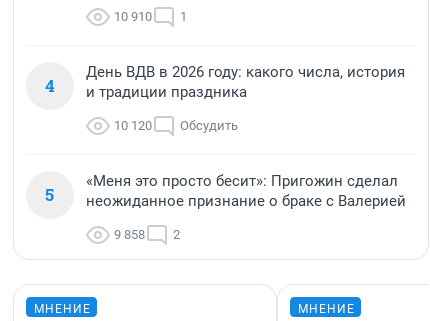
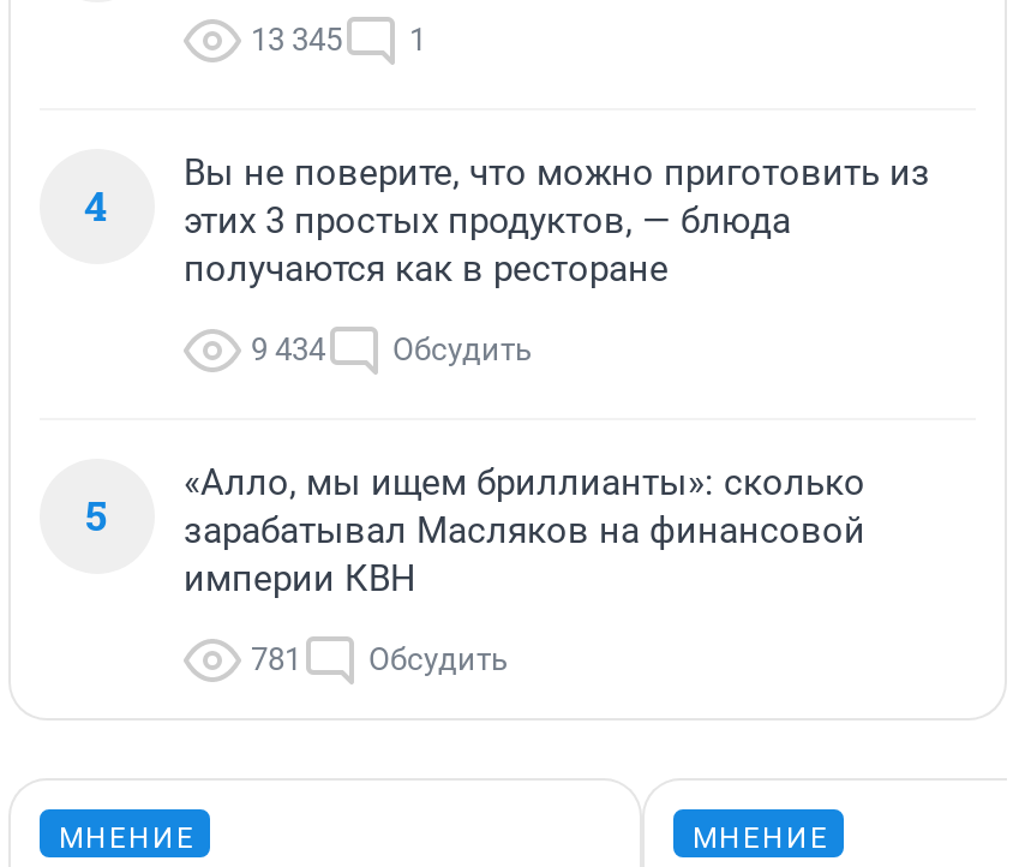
[114,9,187,24] 10 910 1 -> [251,22,426,58] 13 345 1
[86,63,405,101] День ВДВ в 2026 году: какого числа, история | и традиции праздника -> [184,152,930,291] Вы не поверите, что можно приготовить из | этих 3 простых продуктов, — блюда | получаются как в ресторане
[114,118,238,133] 10 120 Обсудить -> [251,332,532,368] 9 434 Обсудить
[86,172,406,210] «Меня это просто бесит»: Пригожин сделал | неожиданное признание о браке с Валерией -> [184,461,865,601] «Алло, мы ищем бриллианты»: сколько | зарабатывал Масляков на финансовой | империи КВН
[114,227,180,242] 9 858 | 2 -> [251,641,508,678] 781 | Обсудить

